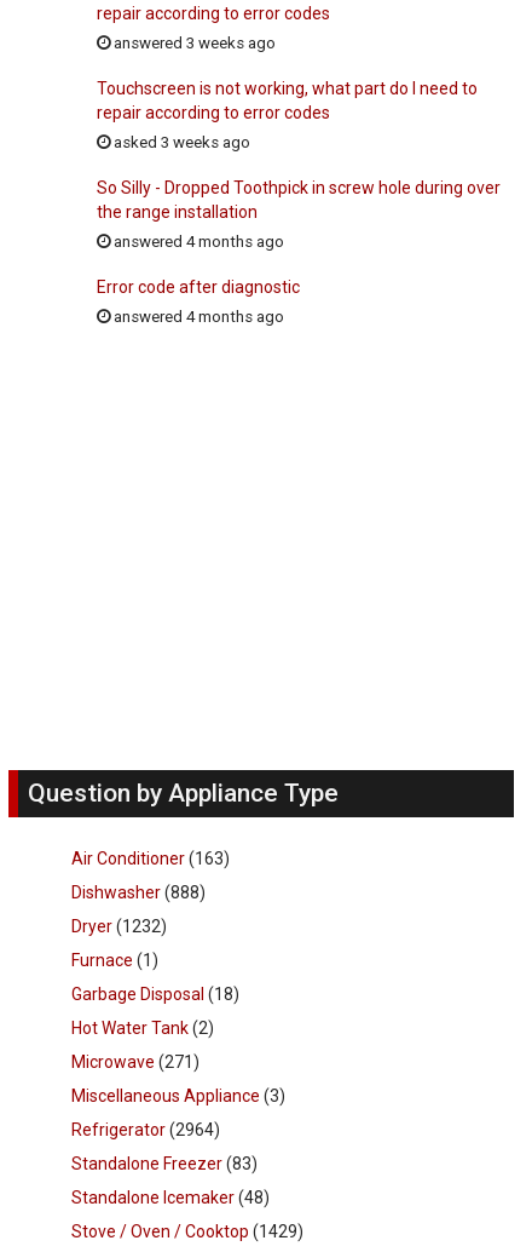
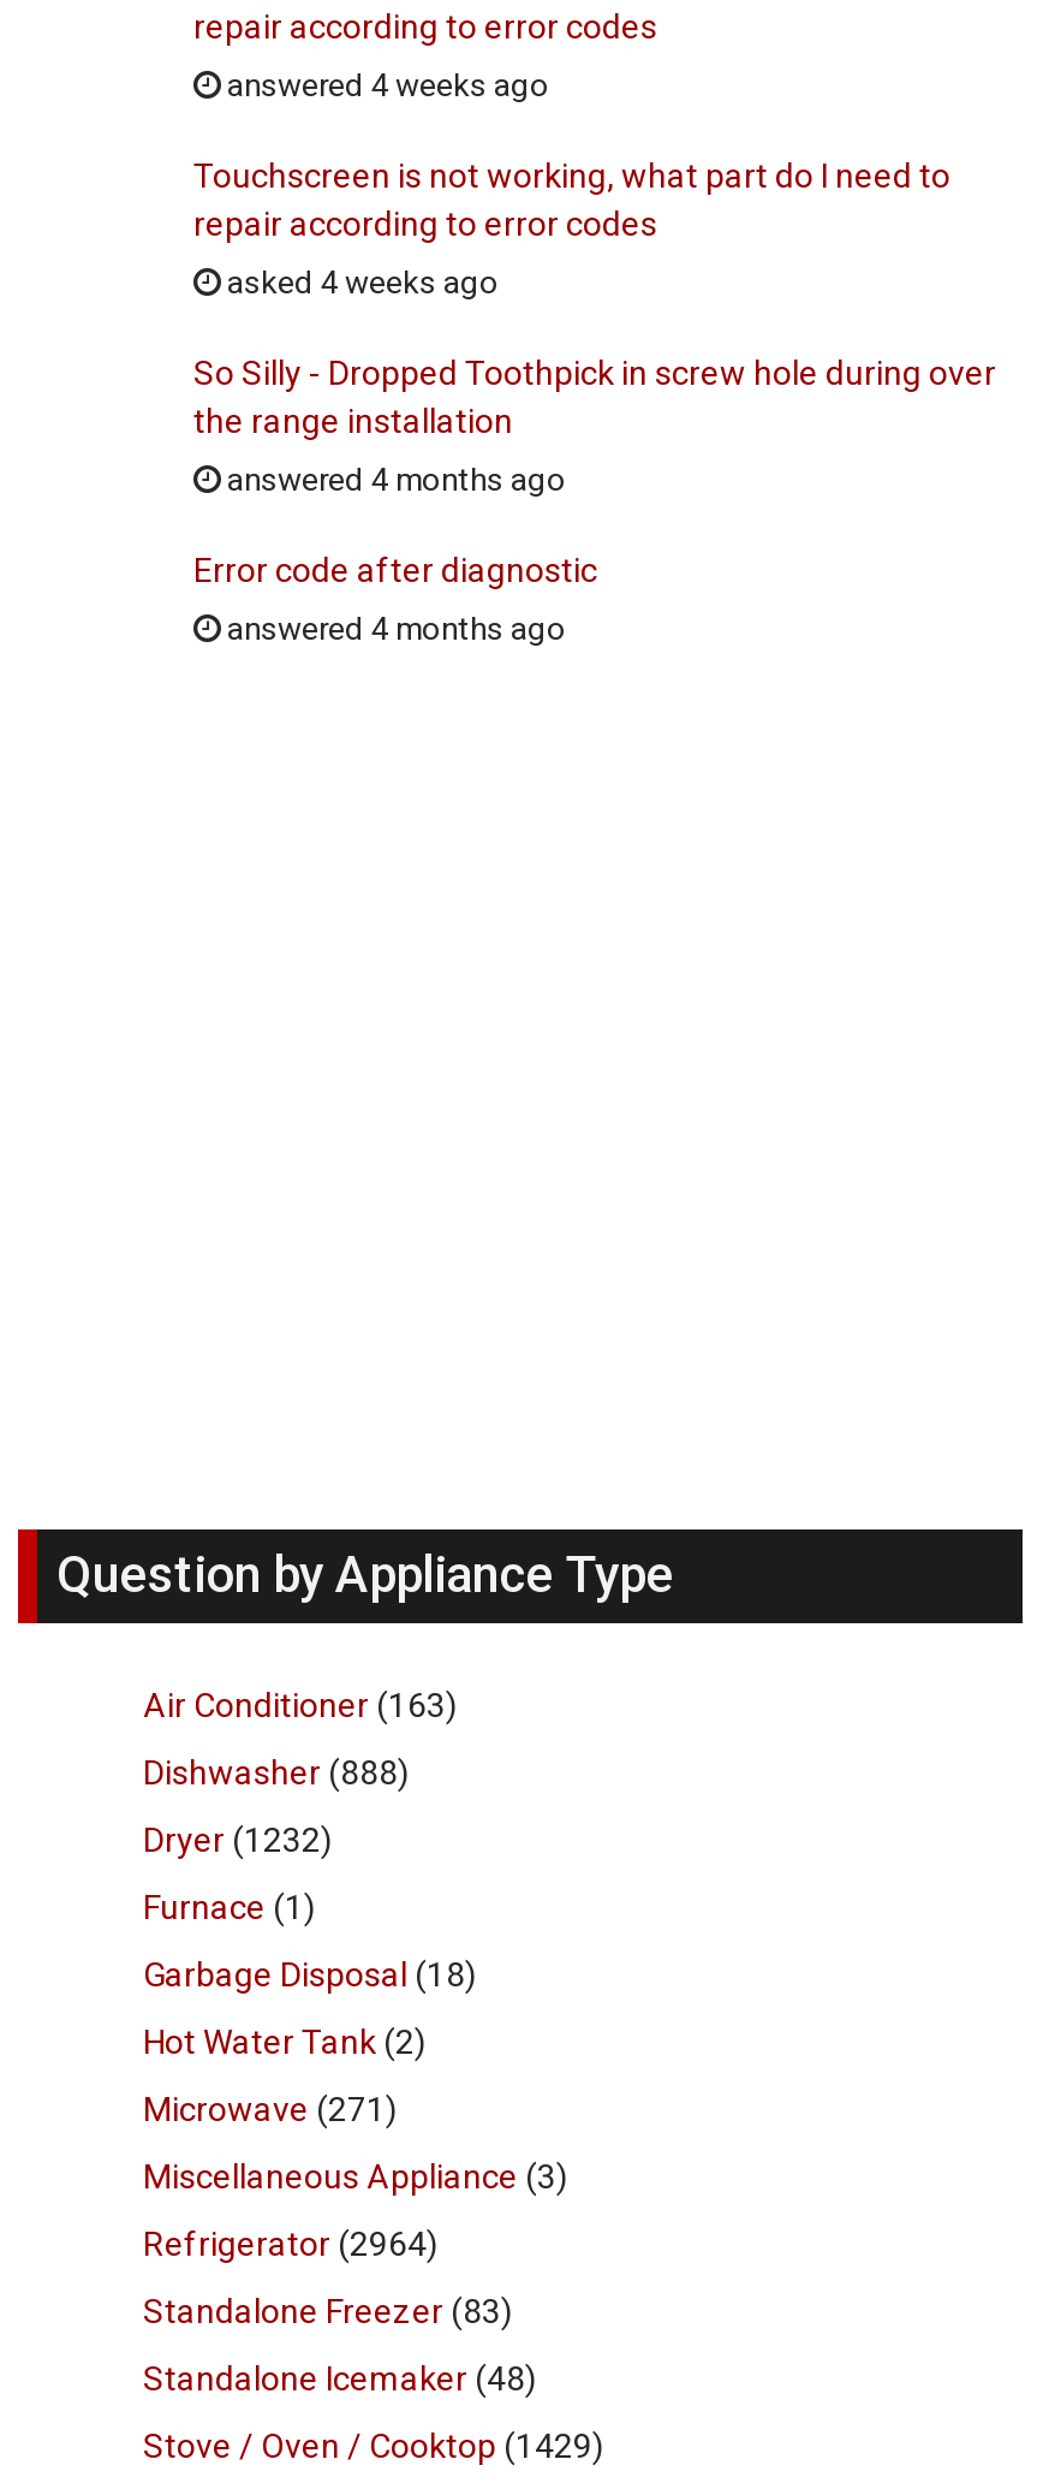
[110,34,276,52] answered 3 weeks ago -> [220,67,549,103] answered 4 weeks ago
[110,133,250,151] asked 3 weeks ago -> [220,265,499,301] asked 4 weeks ago

